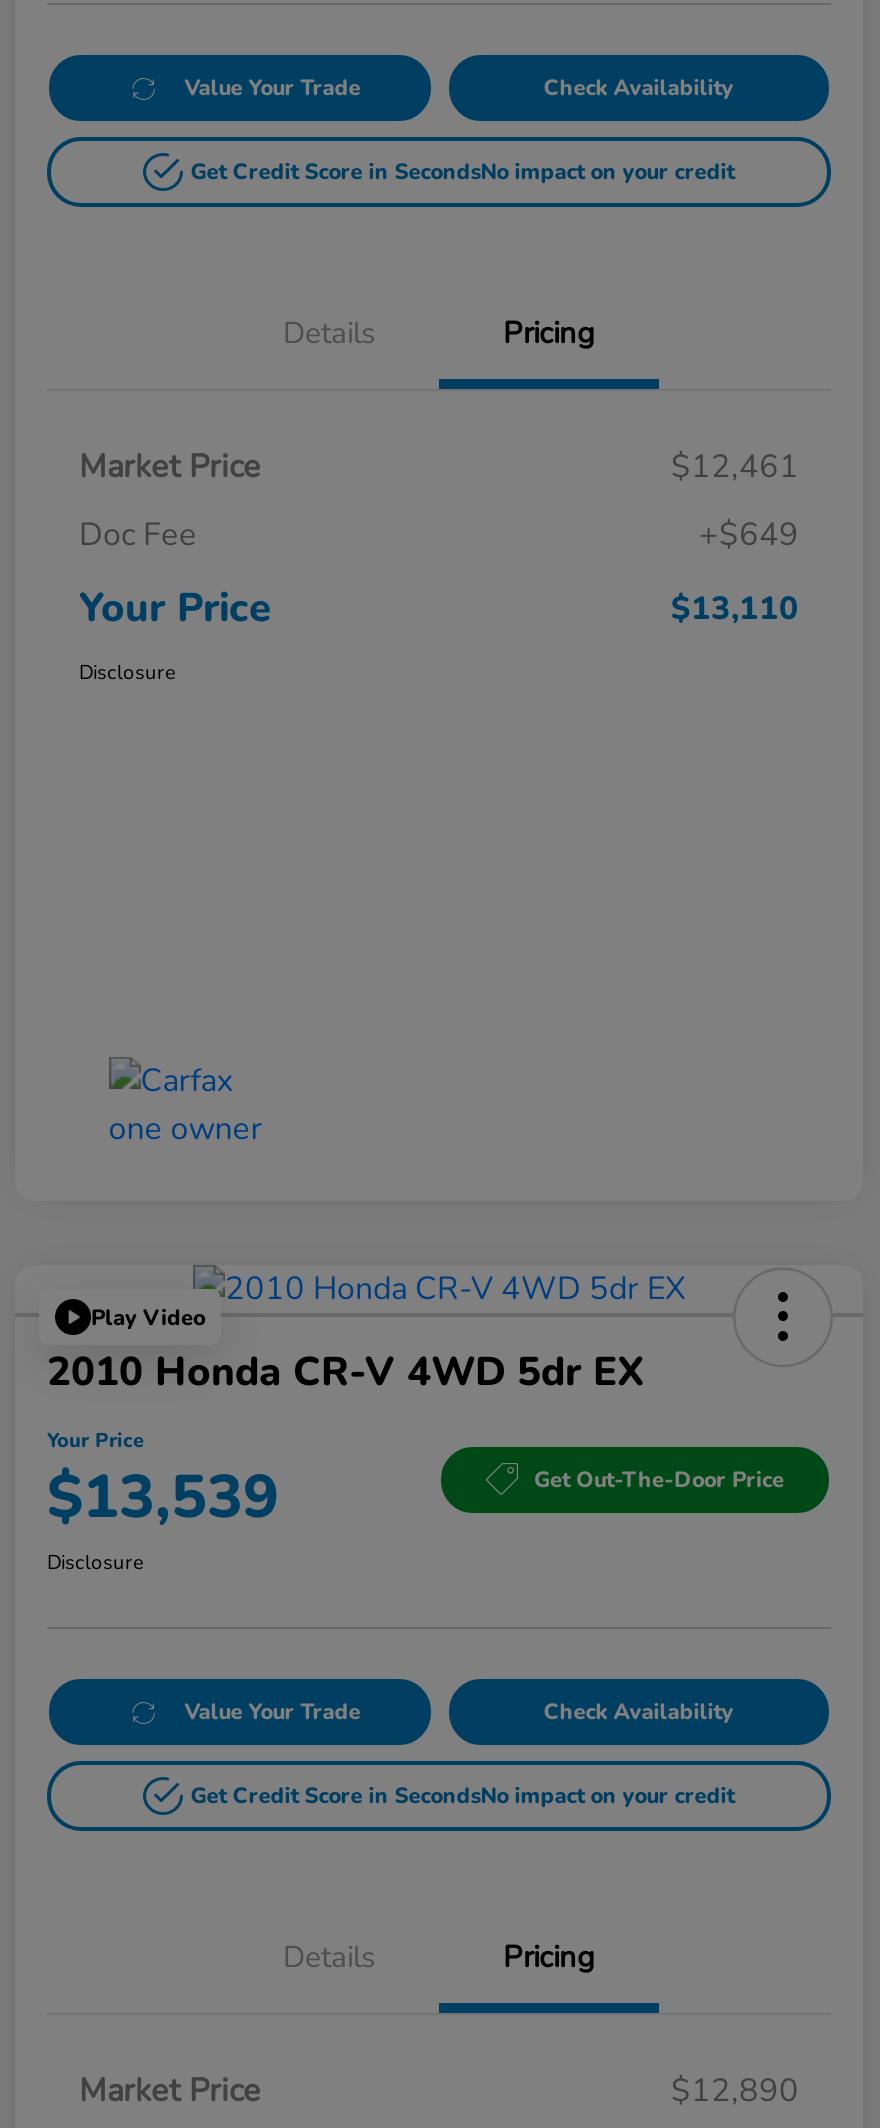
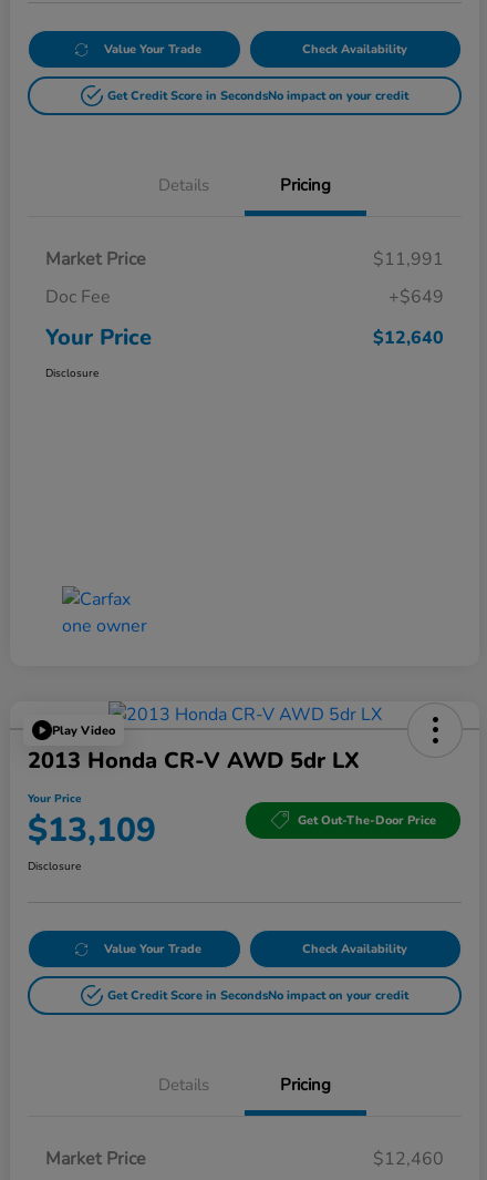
[671,445,799,489] $12,461 -> [373,247,444,272] $11,991
[671,587,799,631] $13,110 -> [373,326,444,350] $12,640
[47,1345,645,1399] 2010 Honda CR-V 4WD 5dr EX -> [28,746,360,776] 2013 Honda CR-V AWD 5dr LX
[47,1457,279,1539] $13,539 -> [28,808,156,853] $13,109
[671,2069,799,2113] $12,890 -> [373,1147,444,1171] $12,460

